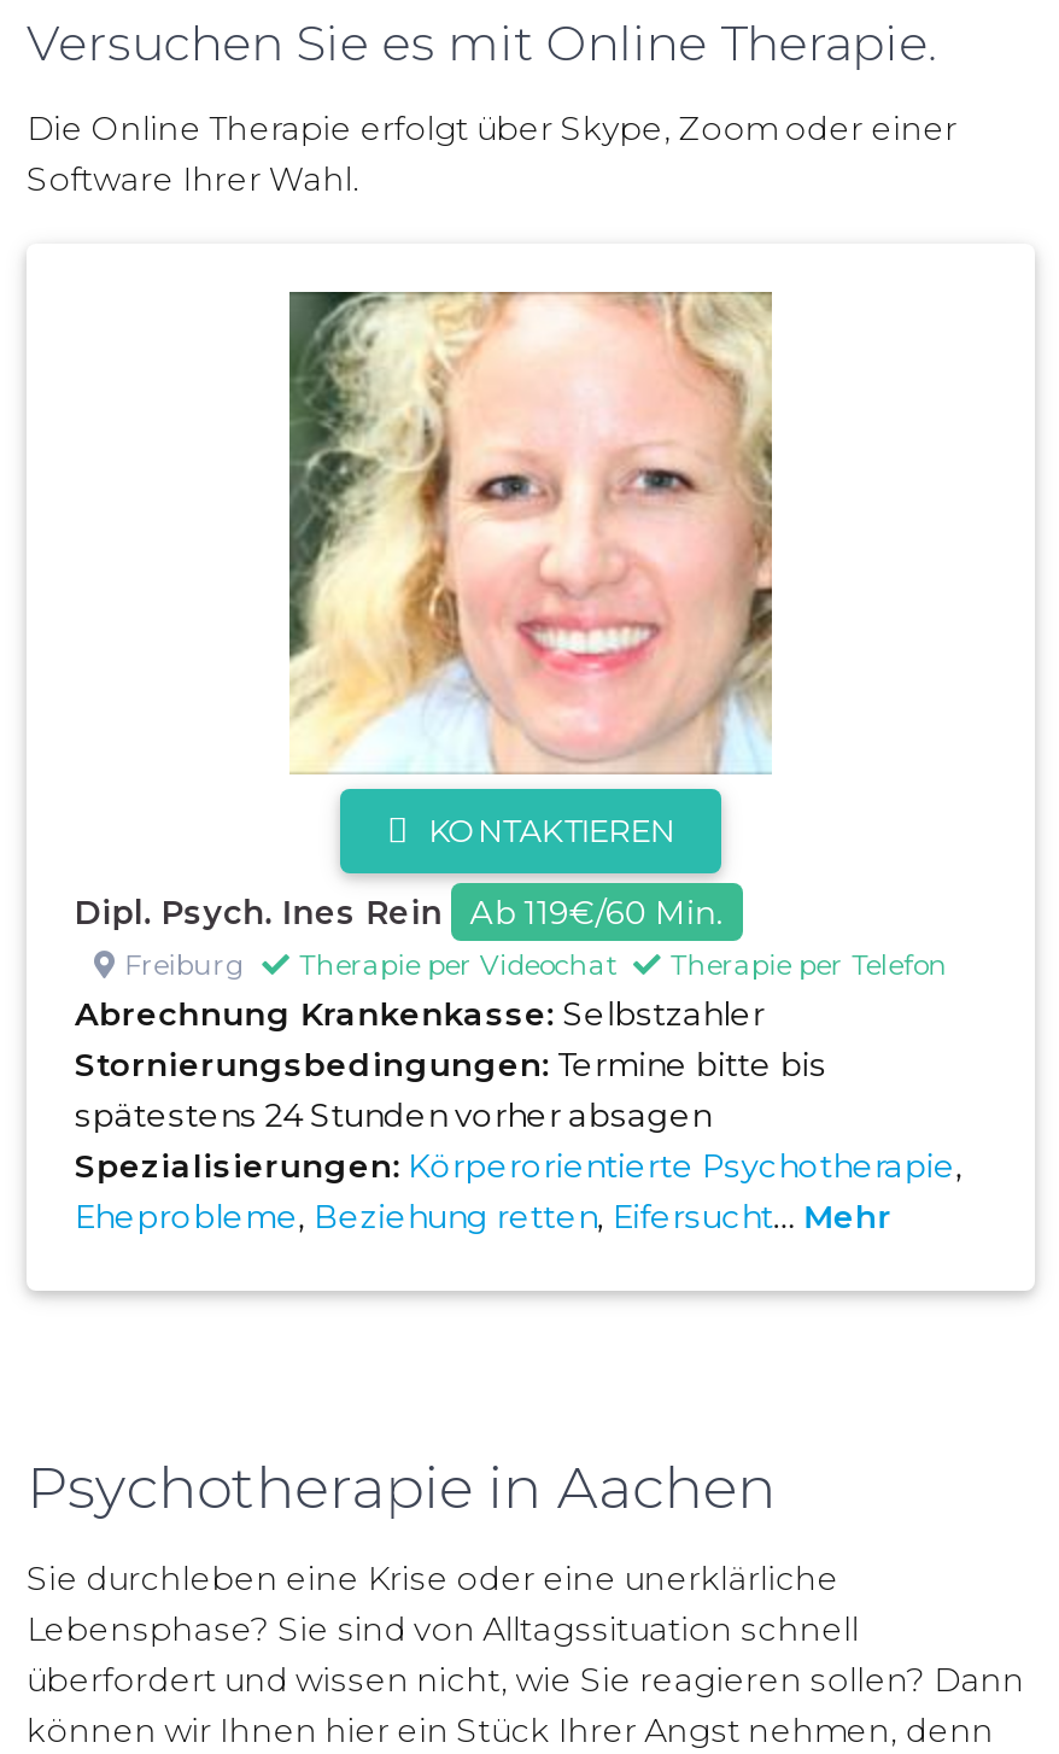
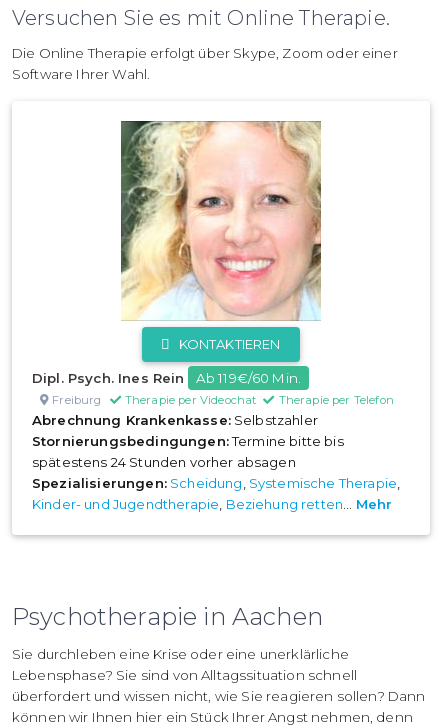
[75,1146,963,1235] Spezialisierungen: Körperorientierte Psychotherapie, | Eheprobleme, Beziehung retten, Eifersucht... Mehr -> [32,475,400,512] Spezialisierungen: Scheidung, Systemische Therapie, | Kinder- und Jugendtherapie, Beziehung retten... Mehr

